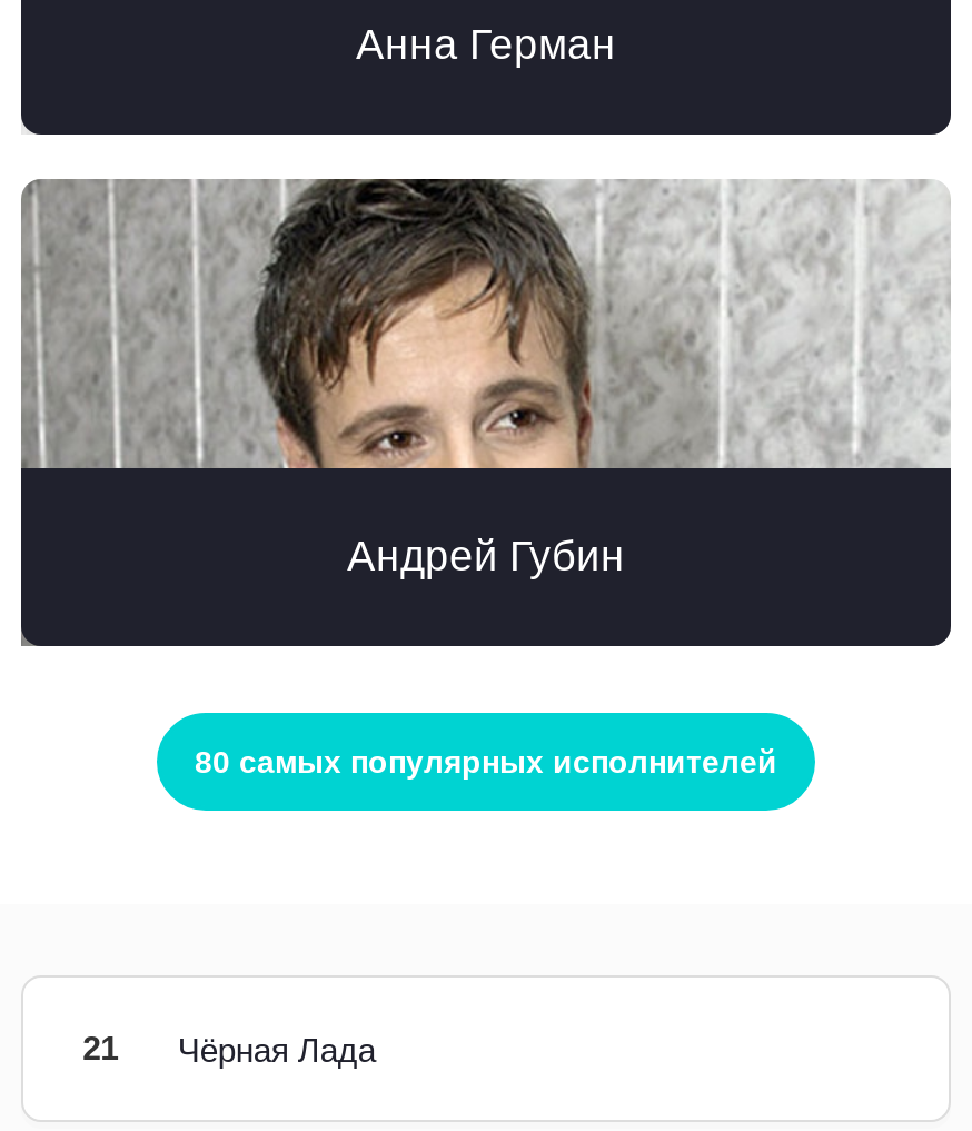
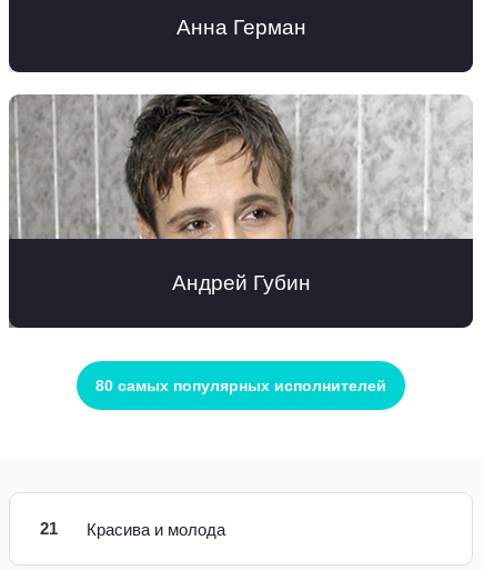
[177,1030,375,1068] Чёрная Лада -> [87,520,226,539] Красива и молода

